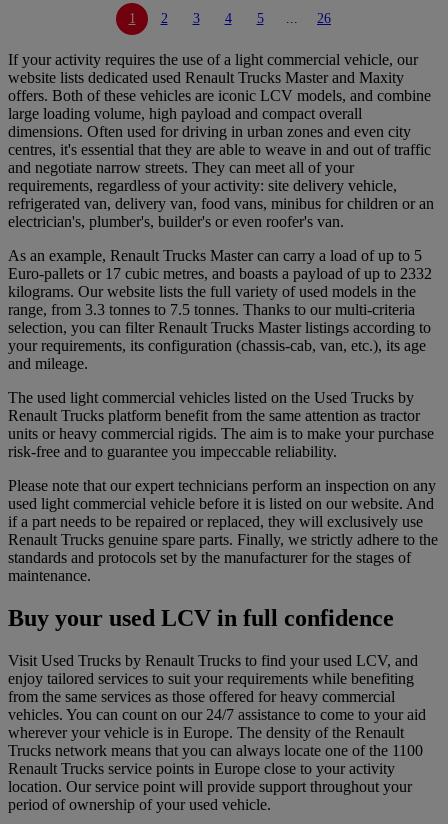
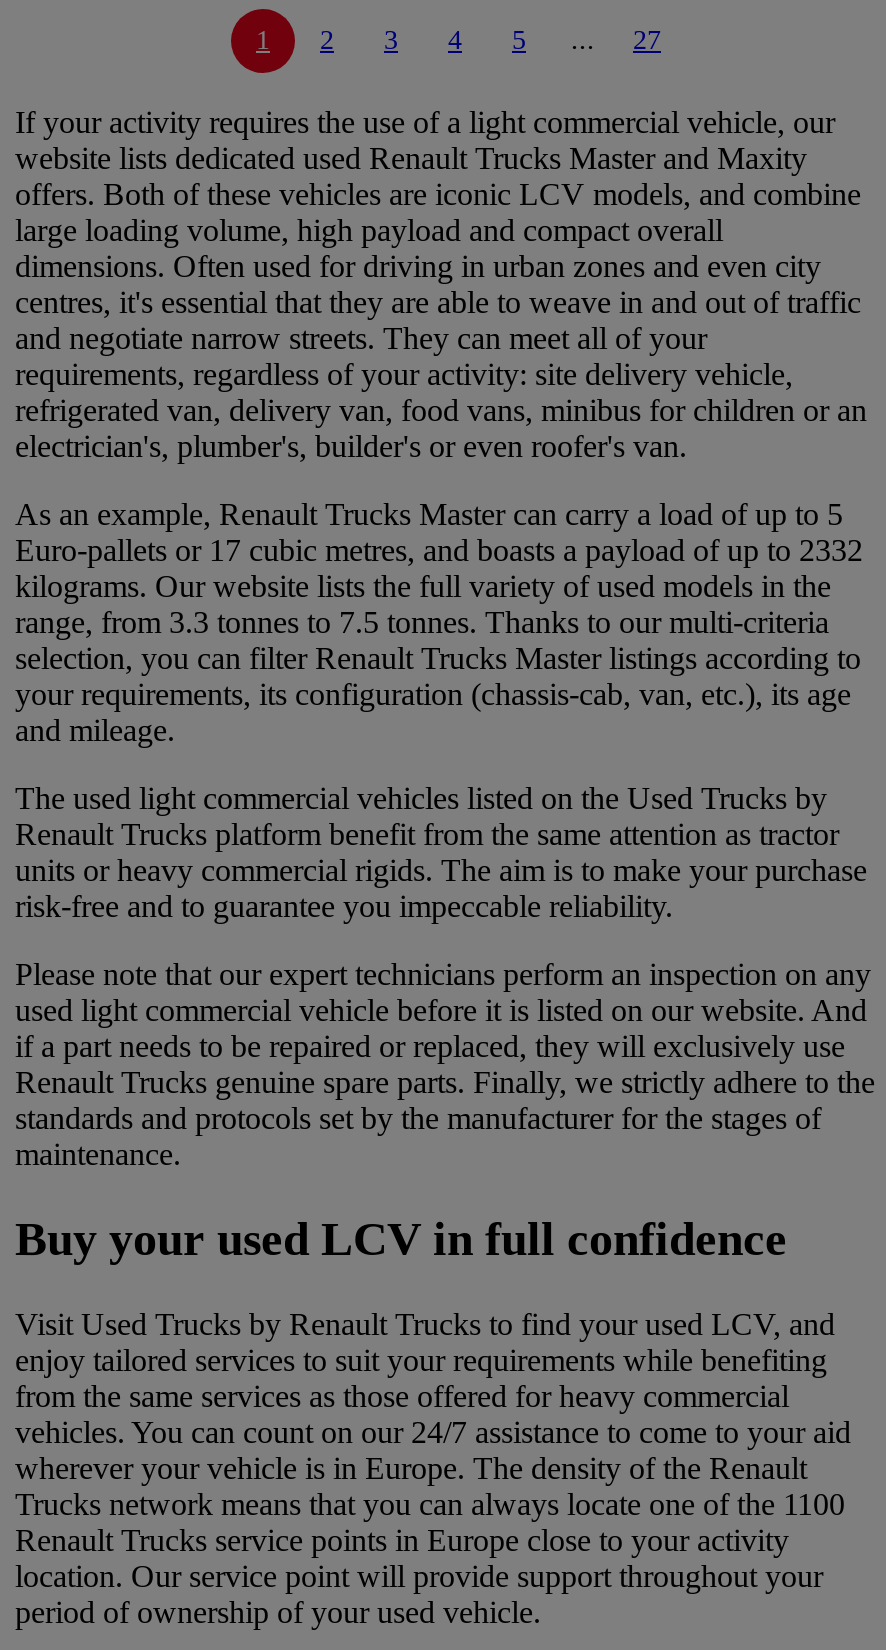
[317,11,331,26] 26 -> [633,25,661,55] 27

